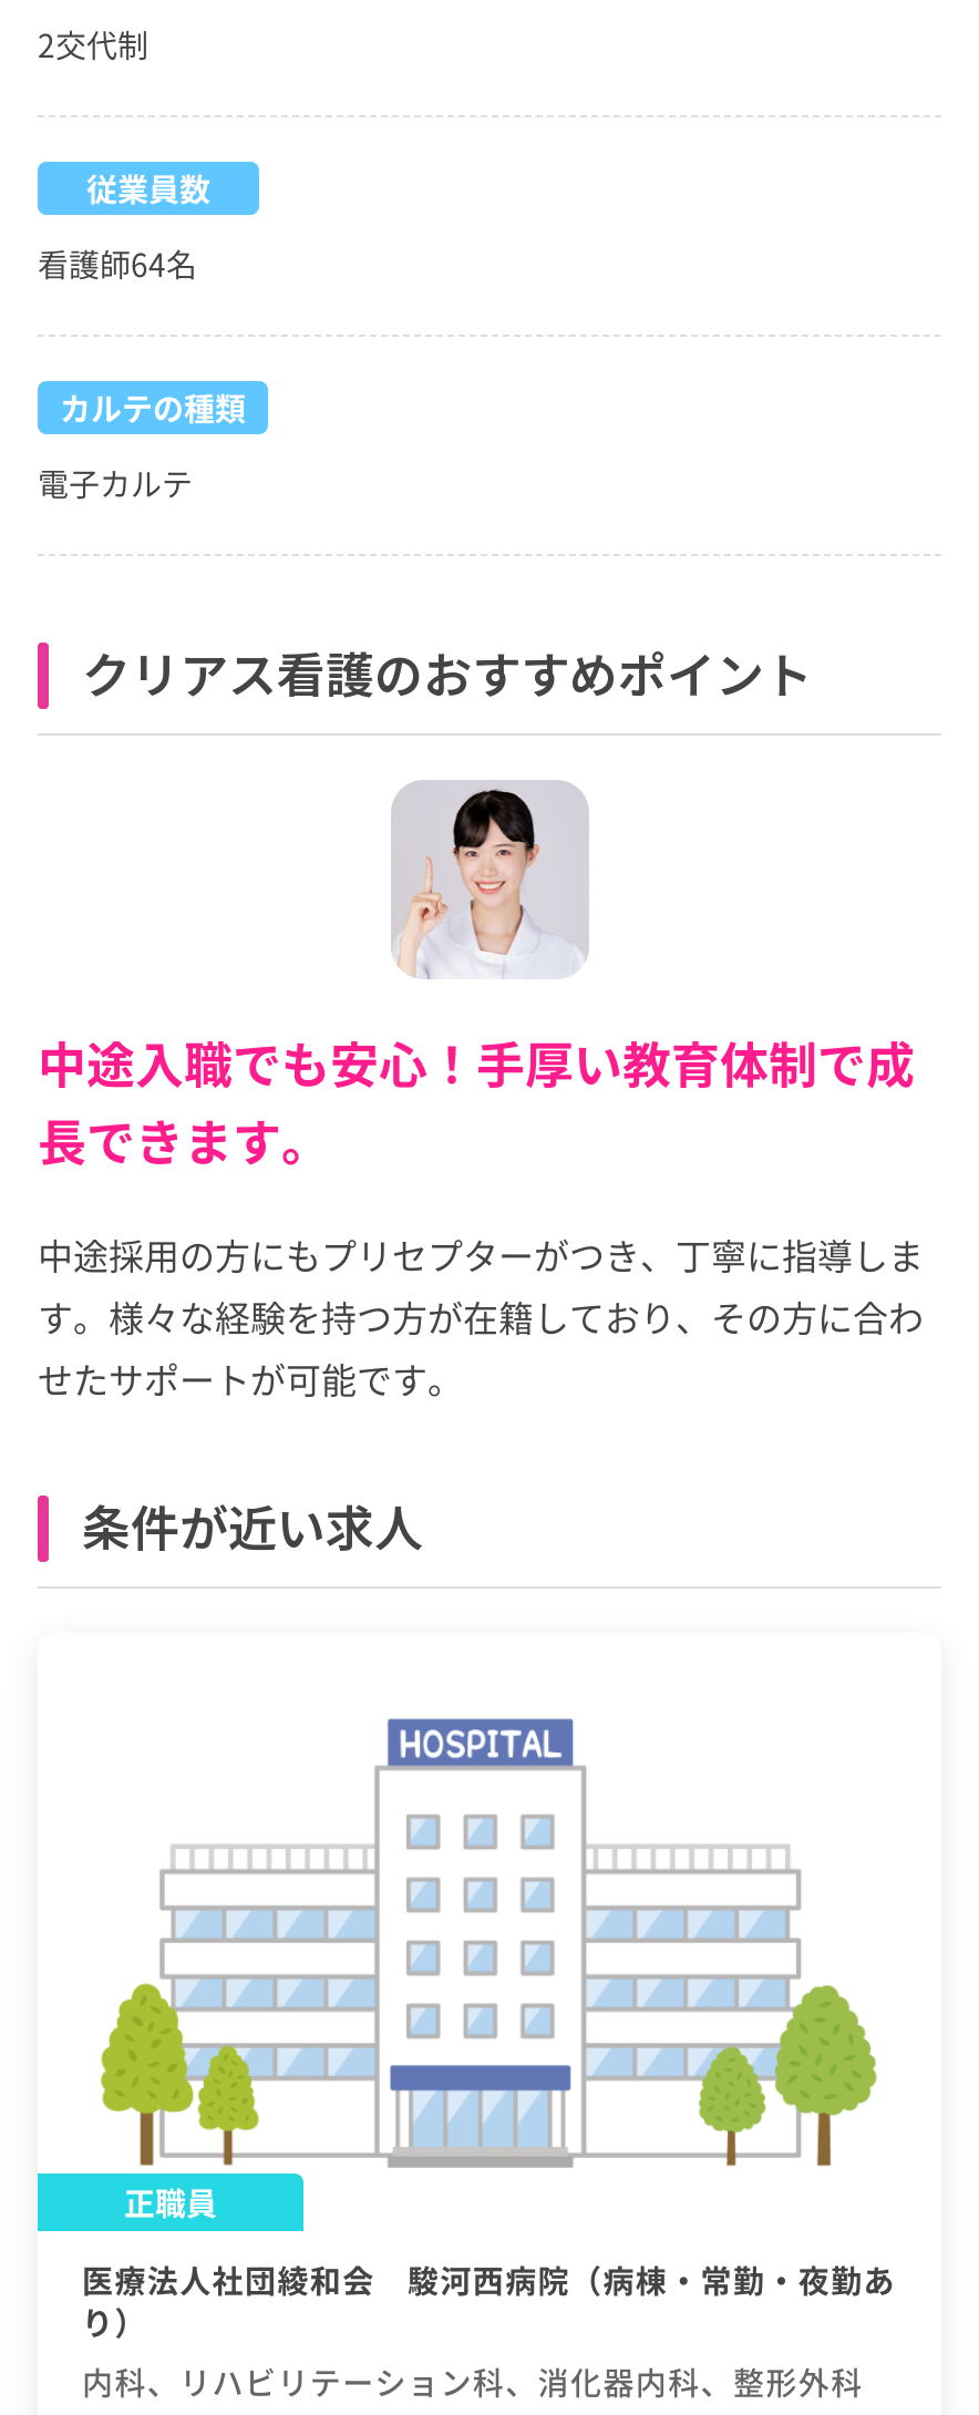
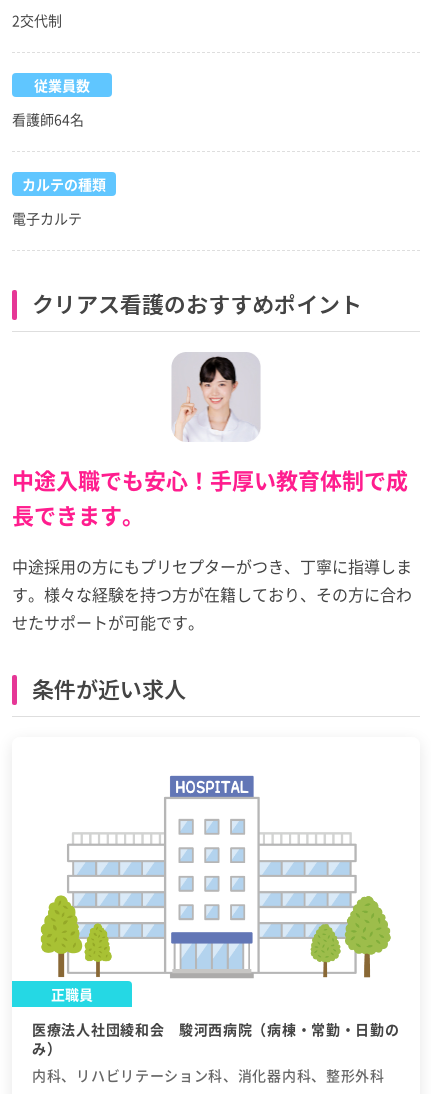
[82,2258,896,2344] 医療法人社団綾和会 駿河西病院（病棟・常勤・夜勤あ | り） -> [32,1019,399,1058] 医療法人社団綾和会 駿河西病院（病棟・常勤・日勤の | み）

